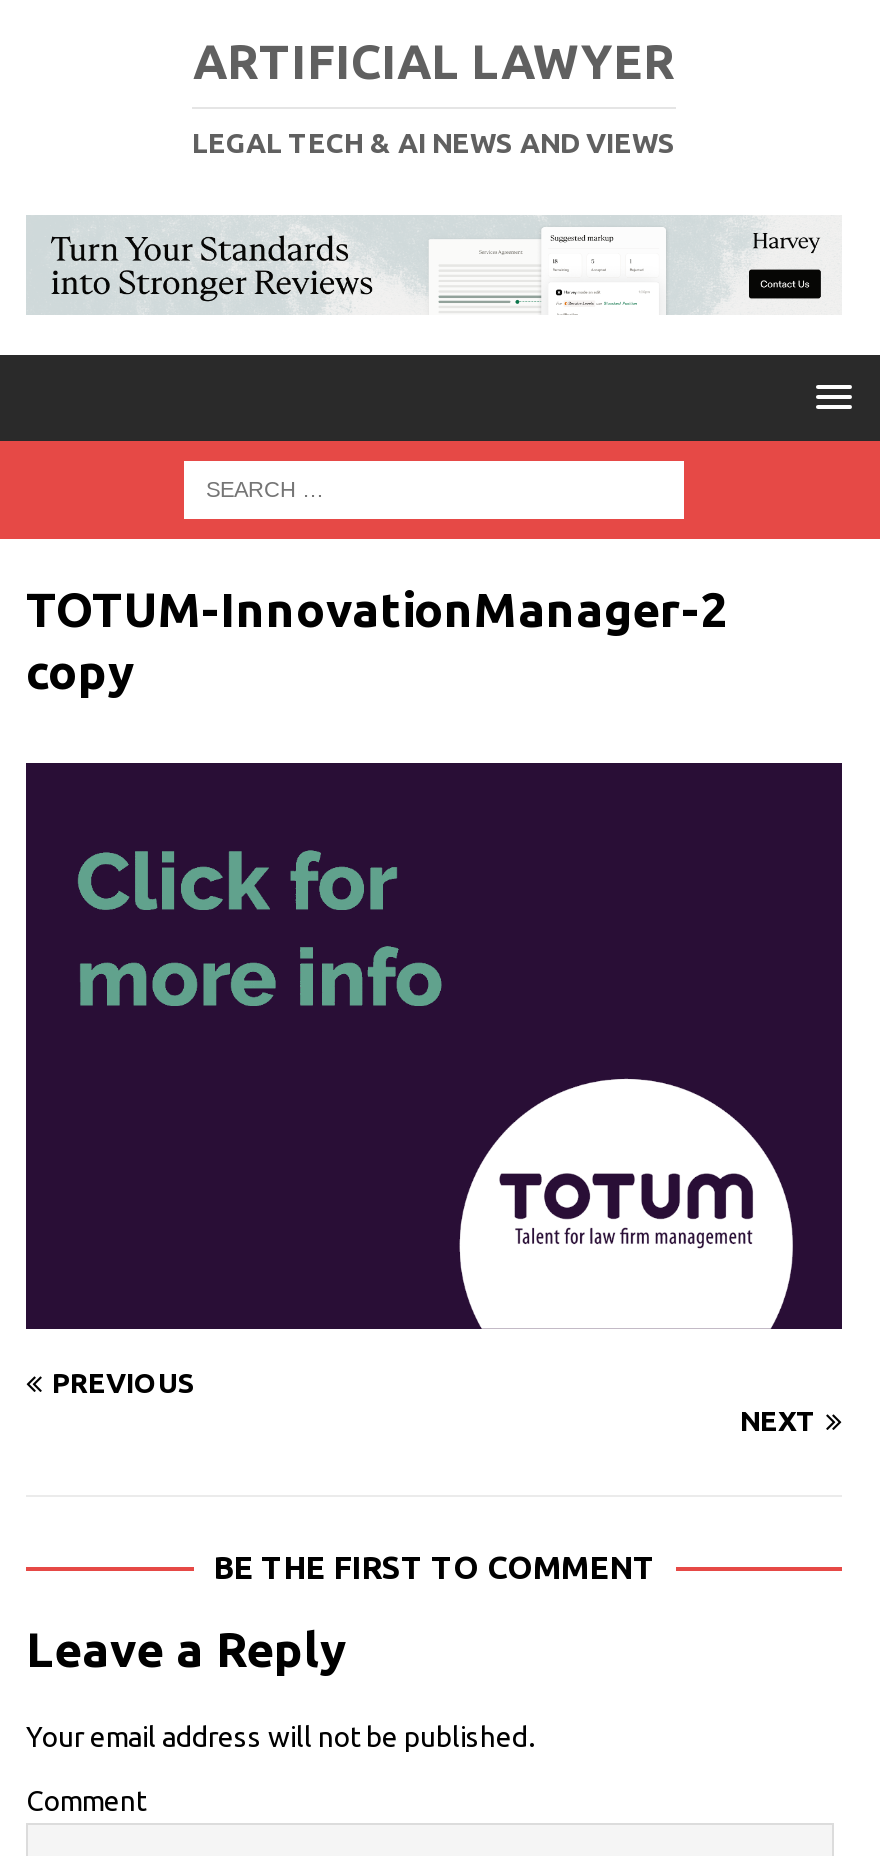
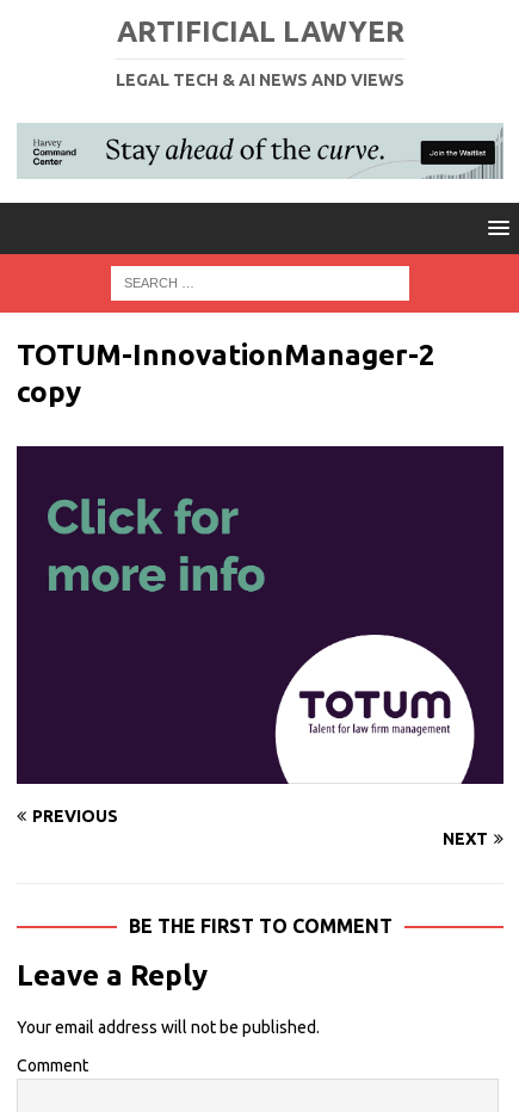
[50,227,666,307] [image] -> [33,131,397,179] [image]
[702,225,840,307] [image] -> [419,124,503,179] [image]

